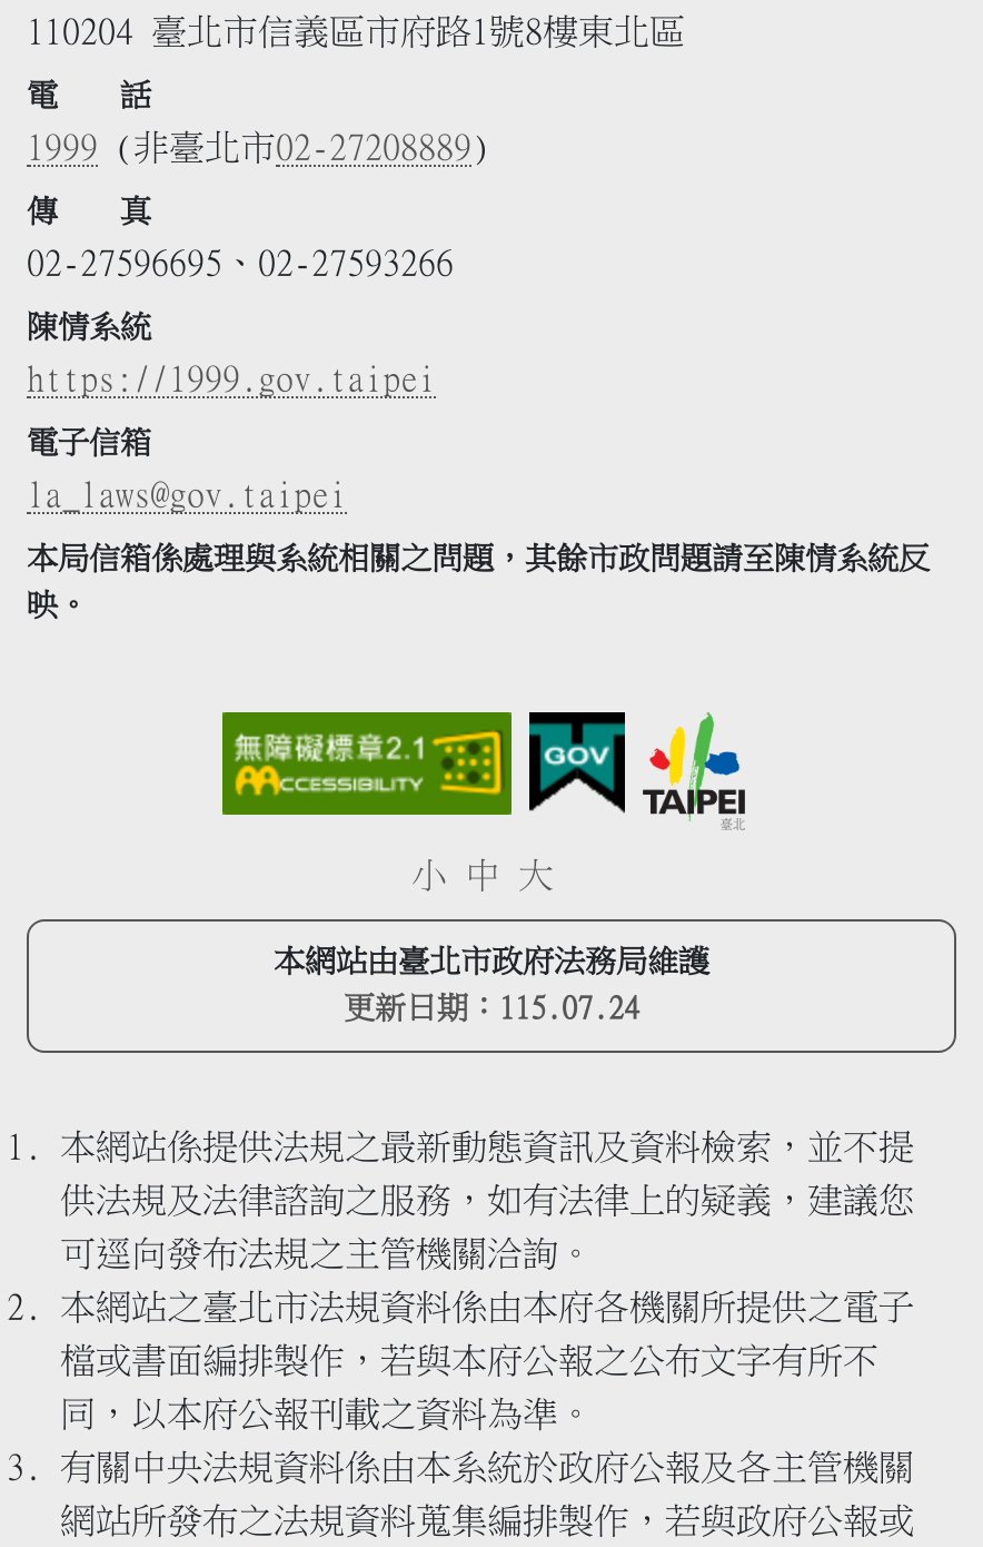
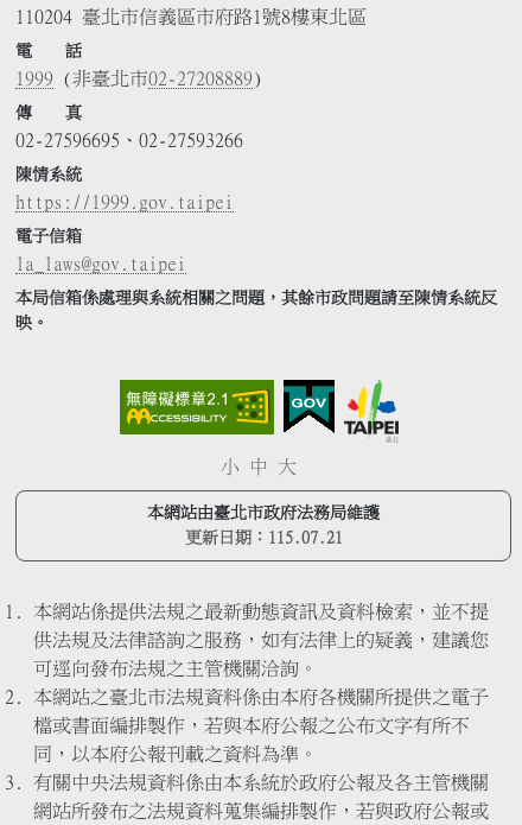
[344,992,639,1023] 更新日期：115.07.24 -> [184,529,342,545] 更新日期：115.07.21

